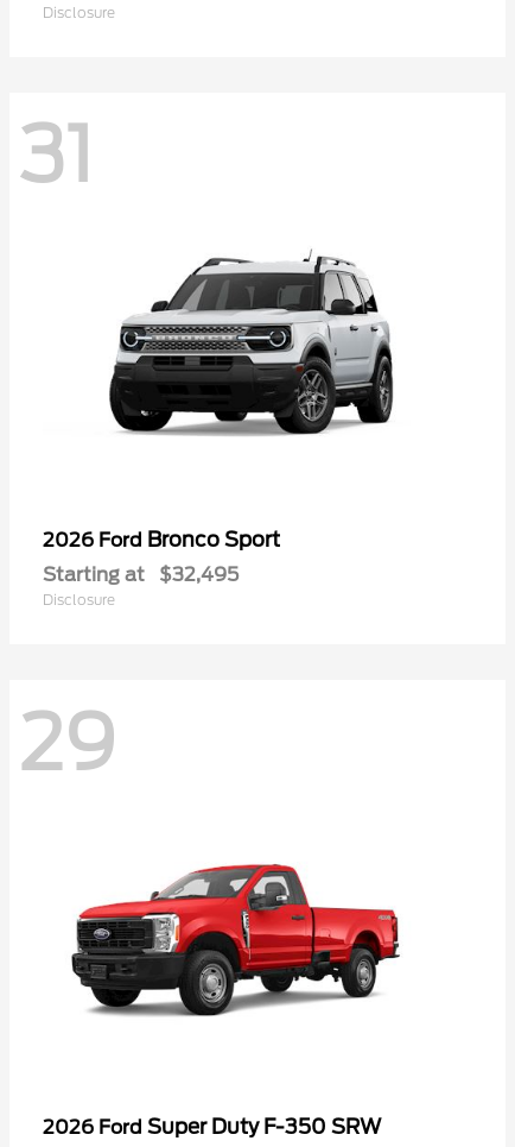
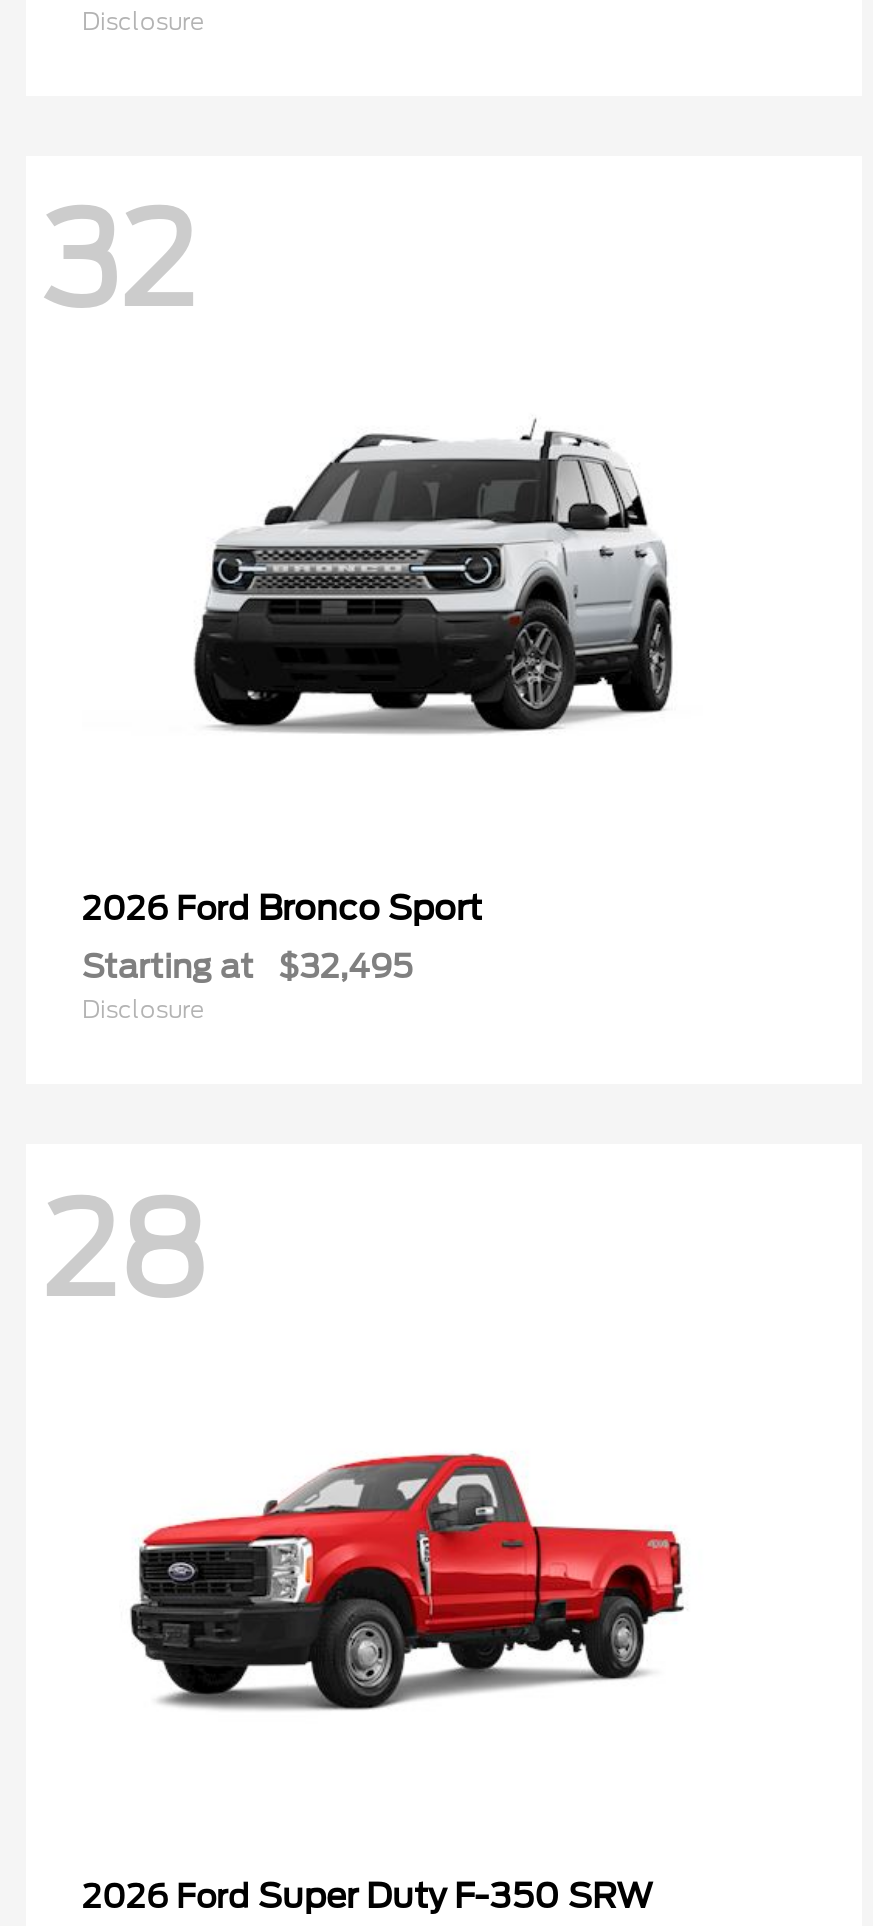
[19,110,94,200] 31 -> [42,185,196,337] 32
[19,697,116,788] 29 -> [42,1173,206,1325] 28

